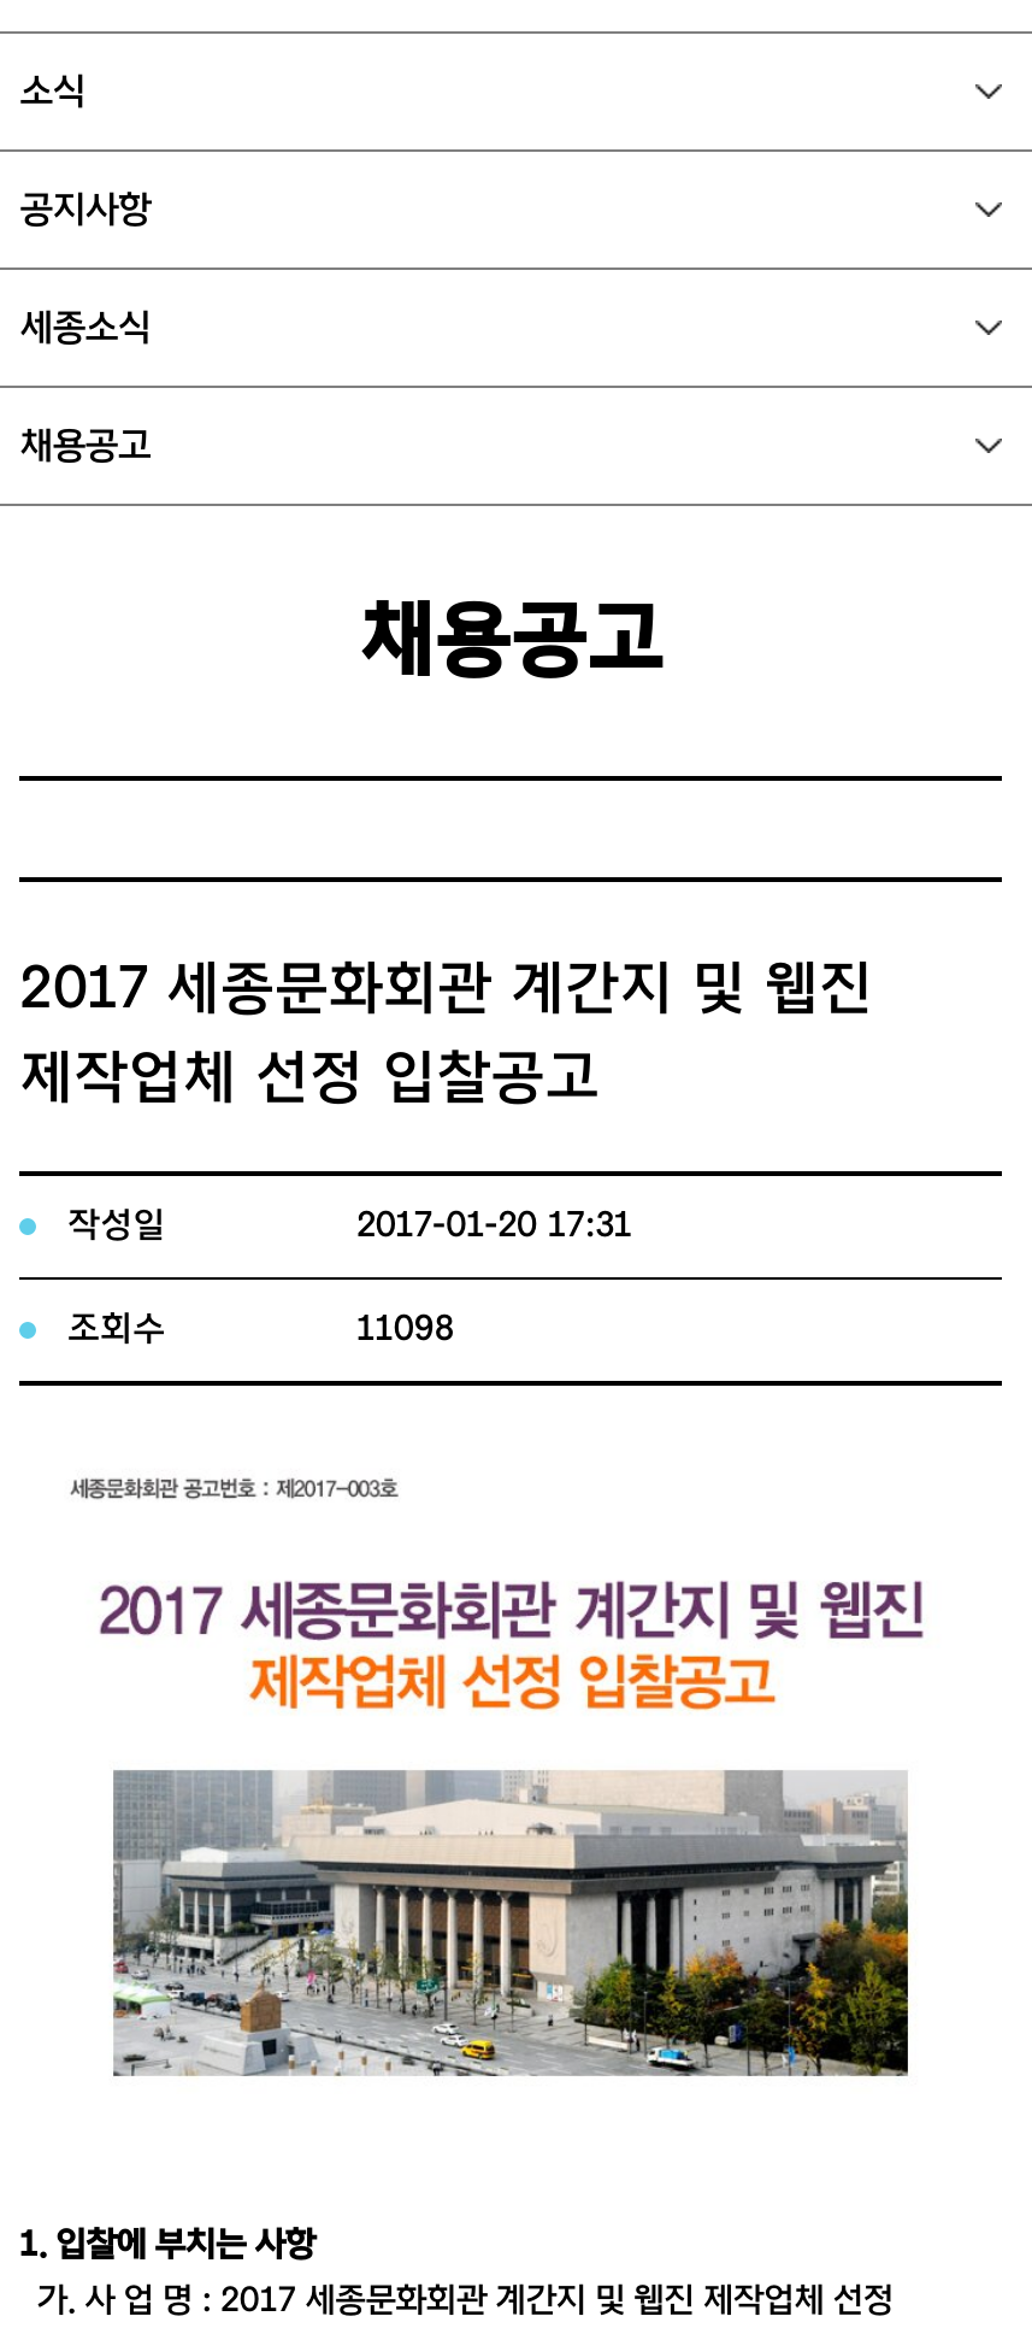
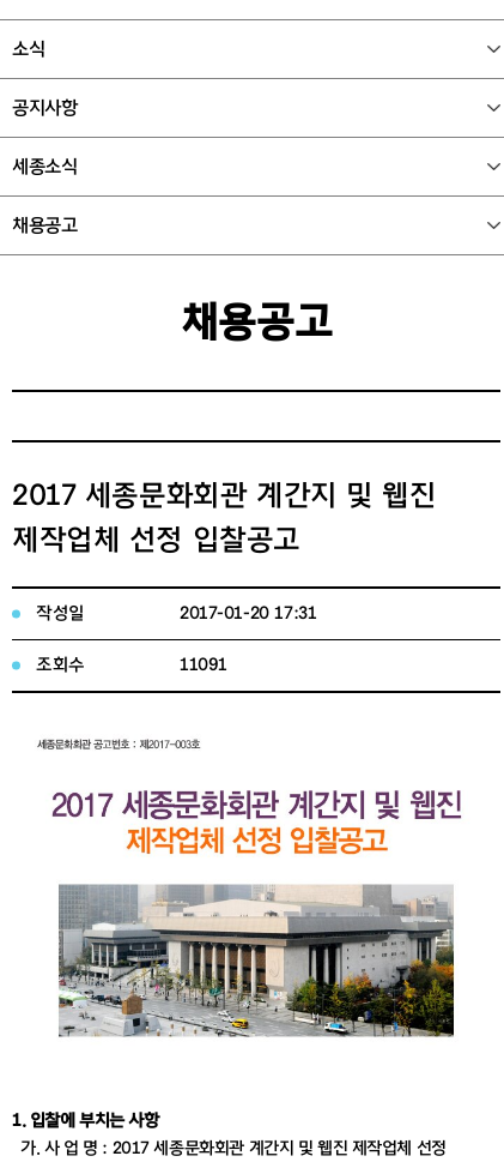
[356,1309,453,1350] 11098 -> [180,655,227,675] 11091

